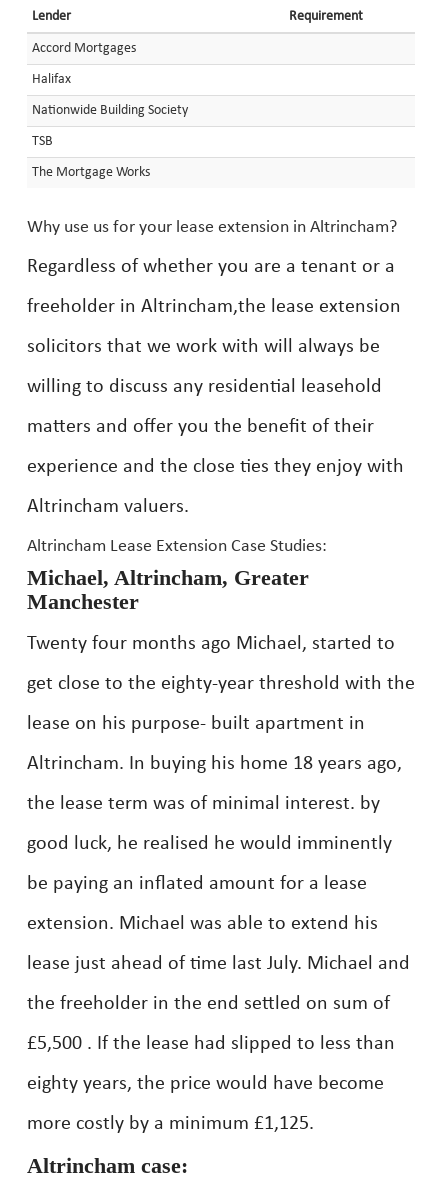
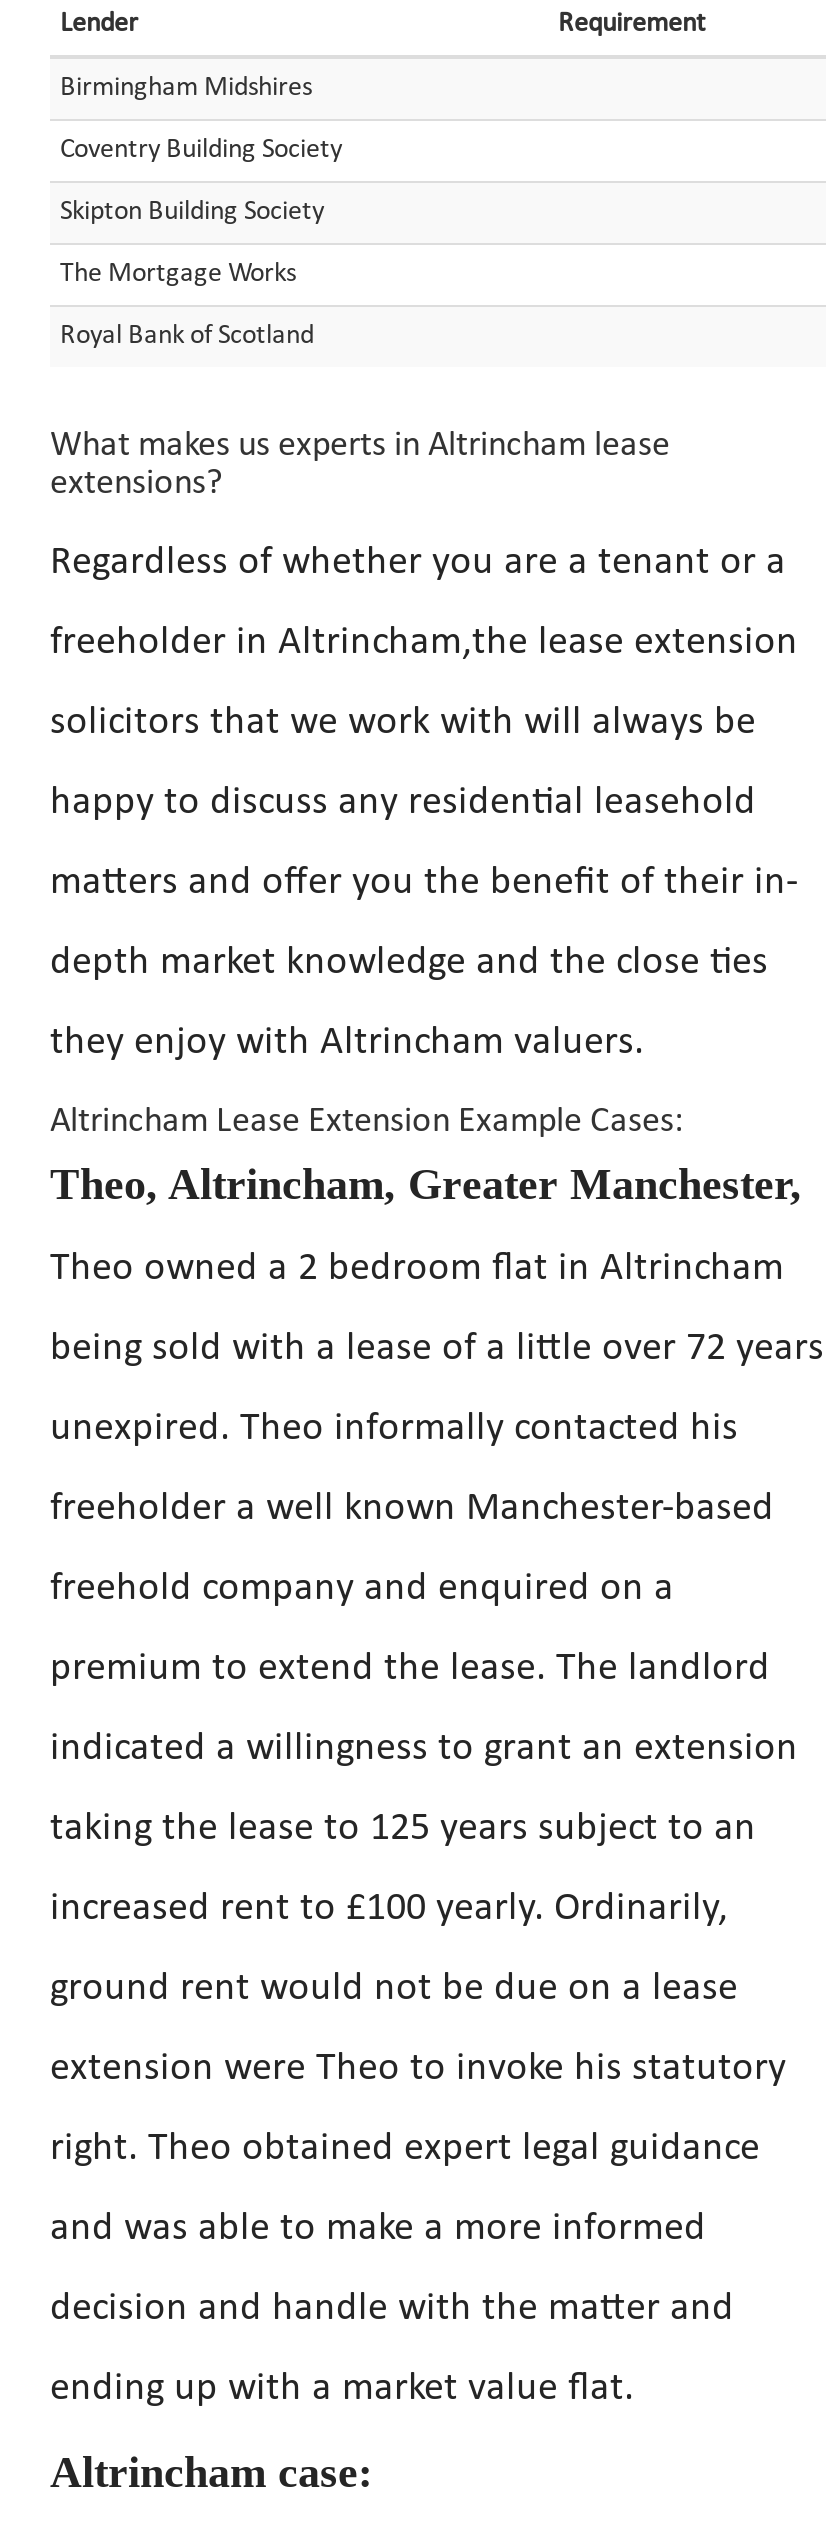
[32,41,188,149] Accord Mortgages | Halifax | Nationwide Building Society | TSB -> [60,73,342,227] Birmingham Midshires | Coventry Building Society | Skipton Building Society
moved [32,165,150,180] -> [60,259,296,289]: The Mortgage Works
[27,218,397,237] Why use us for your lease extension in Altrincham? -> [50,321,670,503] Royal Bank of Scotland | What makes us experts in Altrincham lease | extensions?
[27,377,415,1134] willing to discuss any residential leasehold | matters and offer you the benefit of their | experience and the close ties they enjoy with | Altrincham valuers. | Altrincham Lease Extension Case Studies: | Michael, Altrincham, Greater | Manchester | Twenty four months ago Michael, started to | get close to the eighty-year threshold with the | lease on his purpose- built apartment in | Altrincham. In buying his home 18 years ago, | the lease term was of minimal interest. by | good luck, he realised he would imminently | be paying an inflated amount for a lease | extension. Michael was able to extend his | lease just ahead of time last July. Michael and | the freeholder in the end settled on sum of | £5,500 . If the lease had slipped to less than | eighty years, the price would have become | more costly by a minimum £1,125. -> [50,783,824,2409] happy to discuss any residential leasehold | matters and offer you the benefit of their in- | depth market knowledge and the close ties | they enjoy with Altrincham valuers. | Altrincham Lease Extension Example Cases: | Theo, Altrincham, Greater Manchester, | Theo owned a 2 bedroom flat in Altrincham | being sold with a lease of a little over 72 years | unexpired. Theo informally contacted his | freeholder a well known Manchester-based | freehold company and enquired on a | premium to extend the lease. The landlord | indicated a willingness to grant an extension | taking the lease to 125 years subject to an | increased rent to £100 yearly. Ordinarily, | ground rent would not be due on a lease | extension were Theo to invoke his statutory | right. Theo obtained expert legal guidance | and was able to make a more informed | decision and handle with the matter and | ending up with a market value flat.

